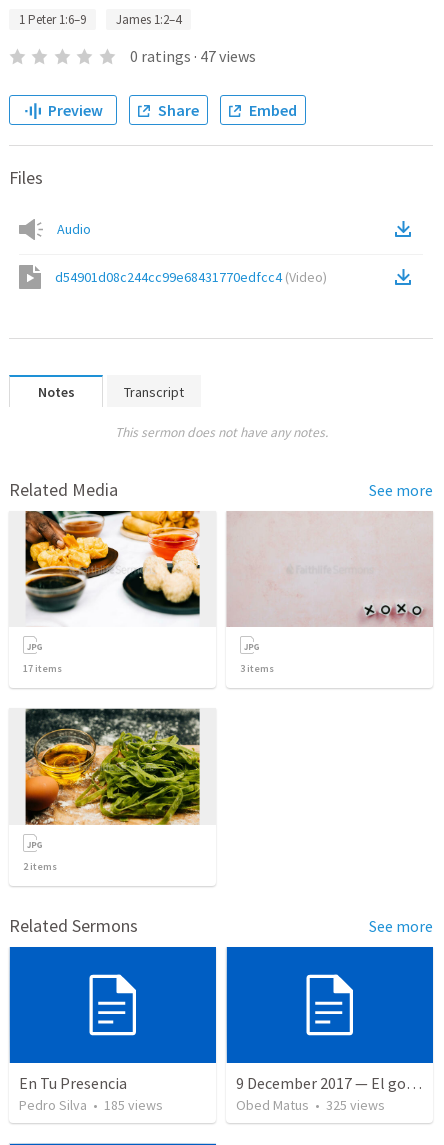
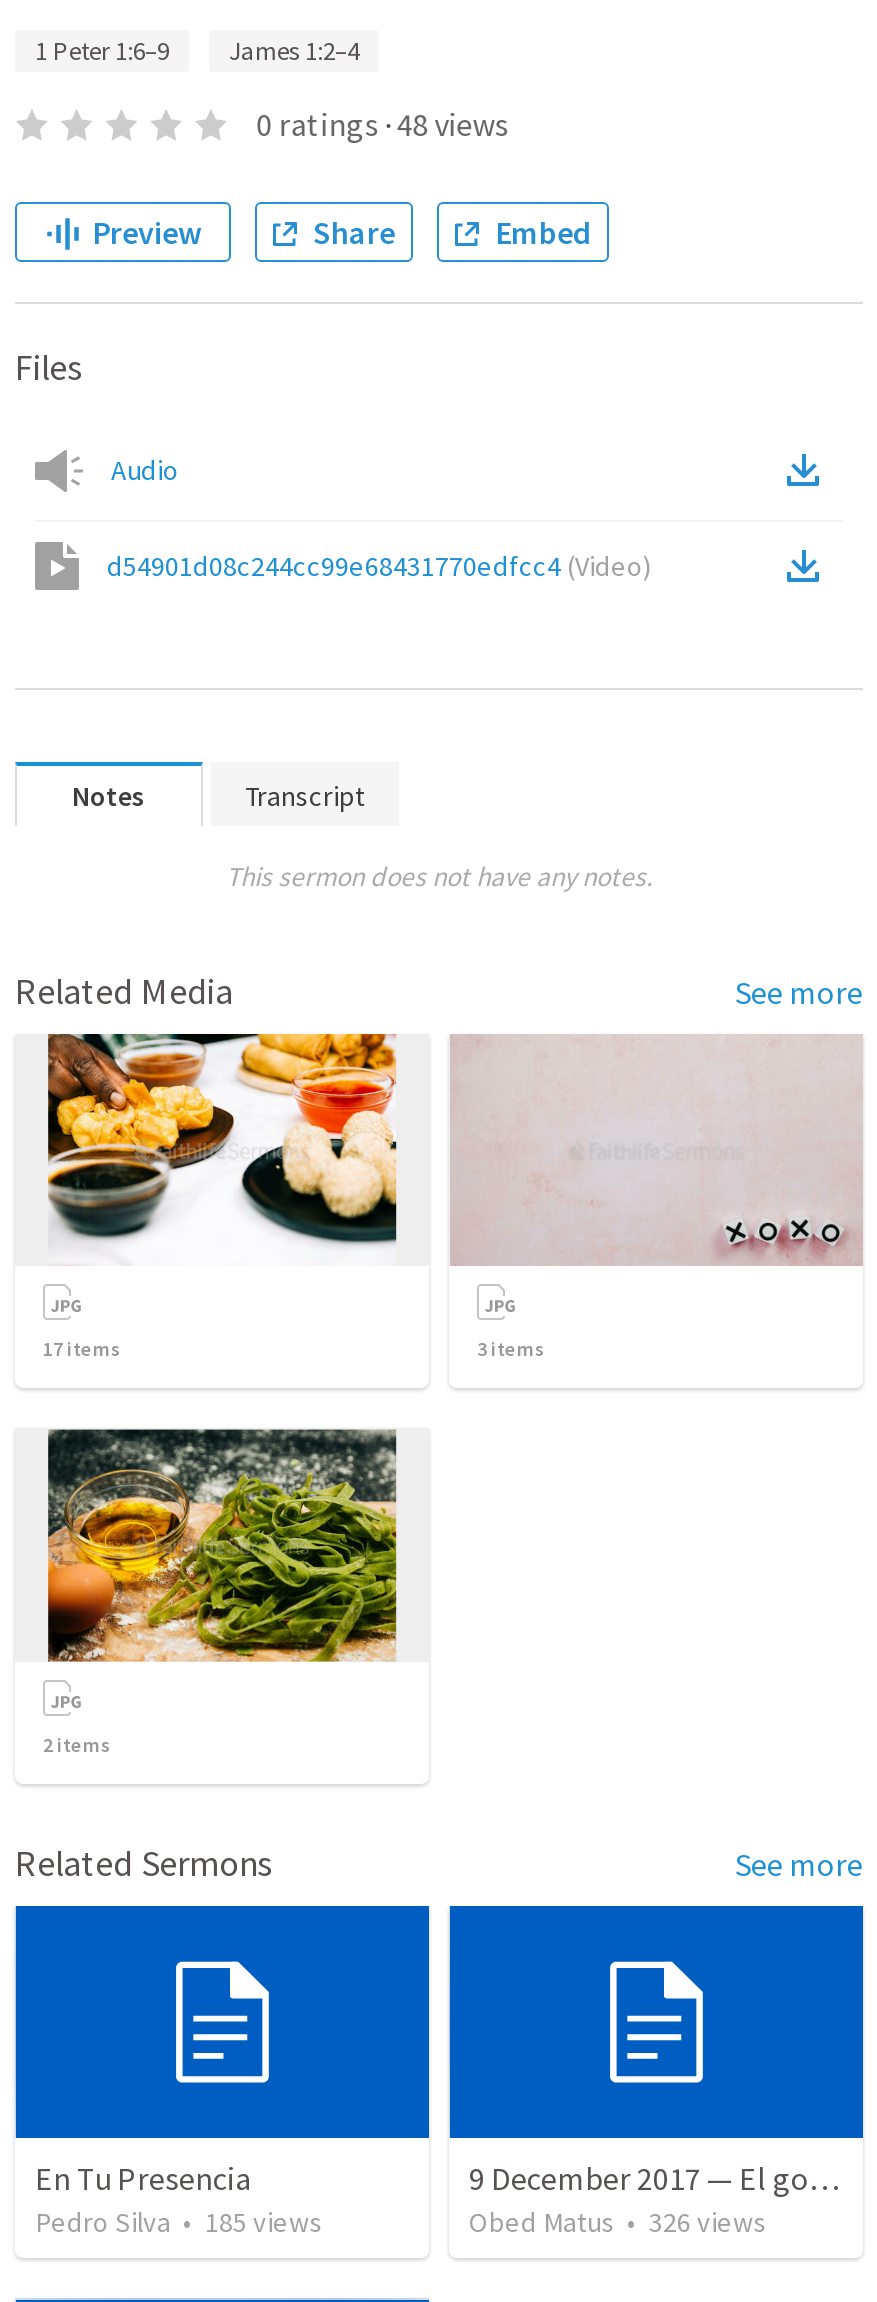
[130,46,256,66] 0 ratings · 47 views -> [256,104,508,144] 0 ratings · 48 views
[236,1096,385,1114] Obed Matus • 325 views -> [469,2205,767,2241] Obed Matus • 326 views

